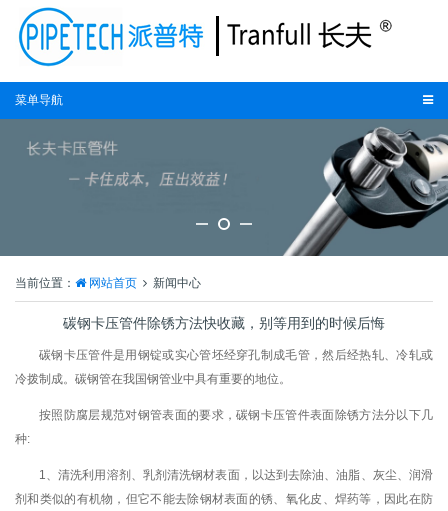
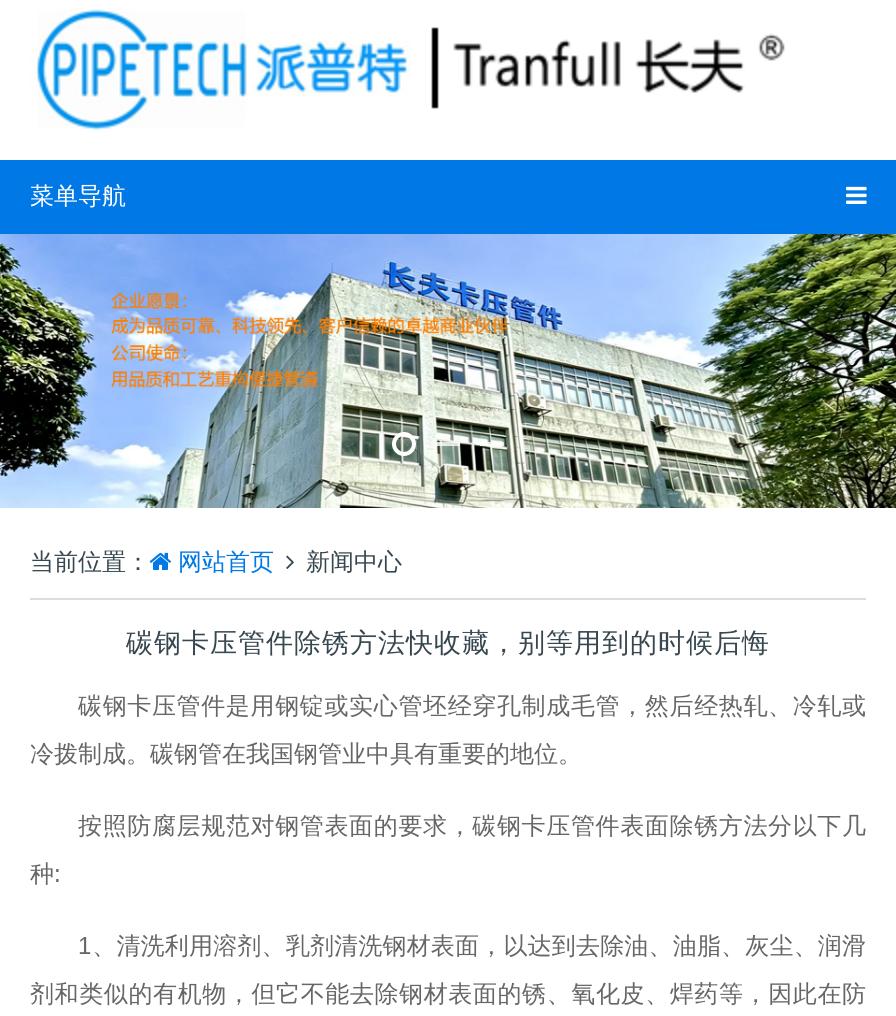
[3,118,445,257] [image] -> [6,232,890,510] [image]

